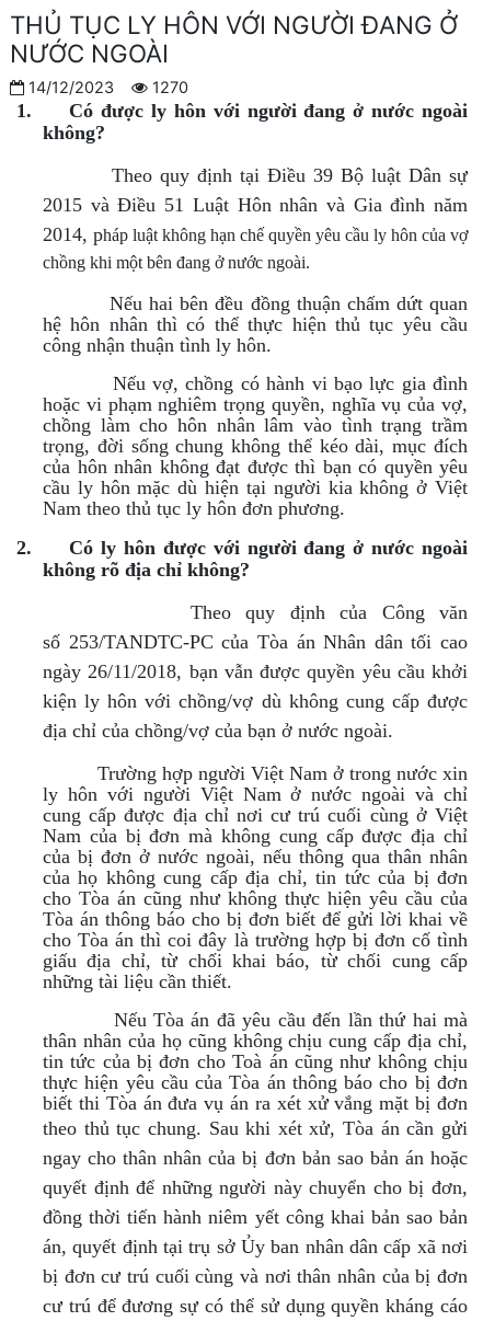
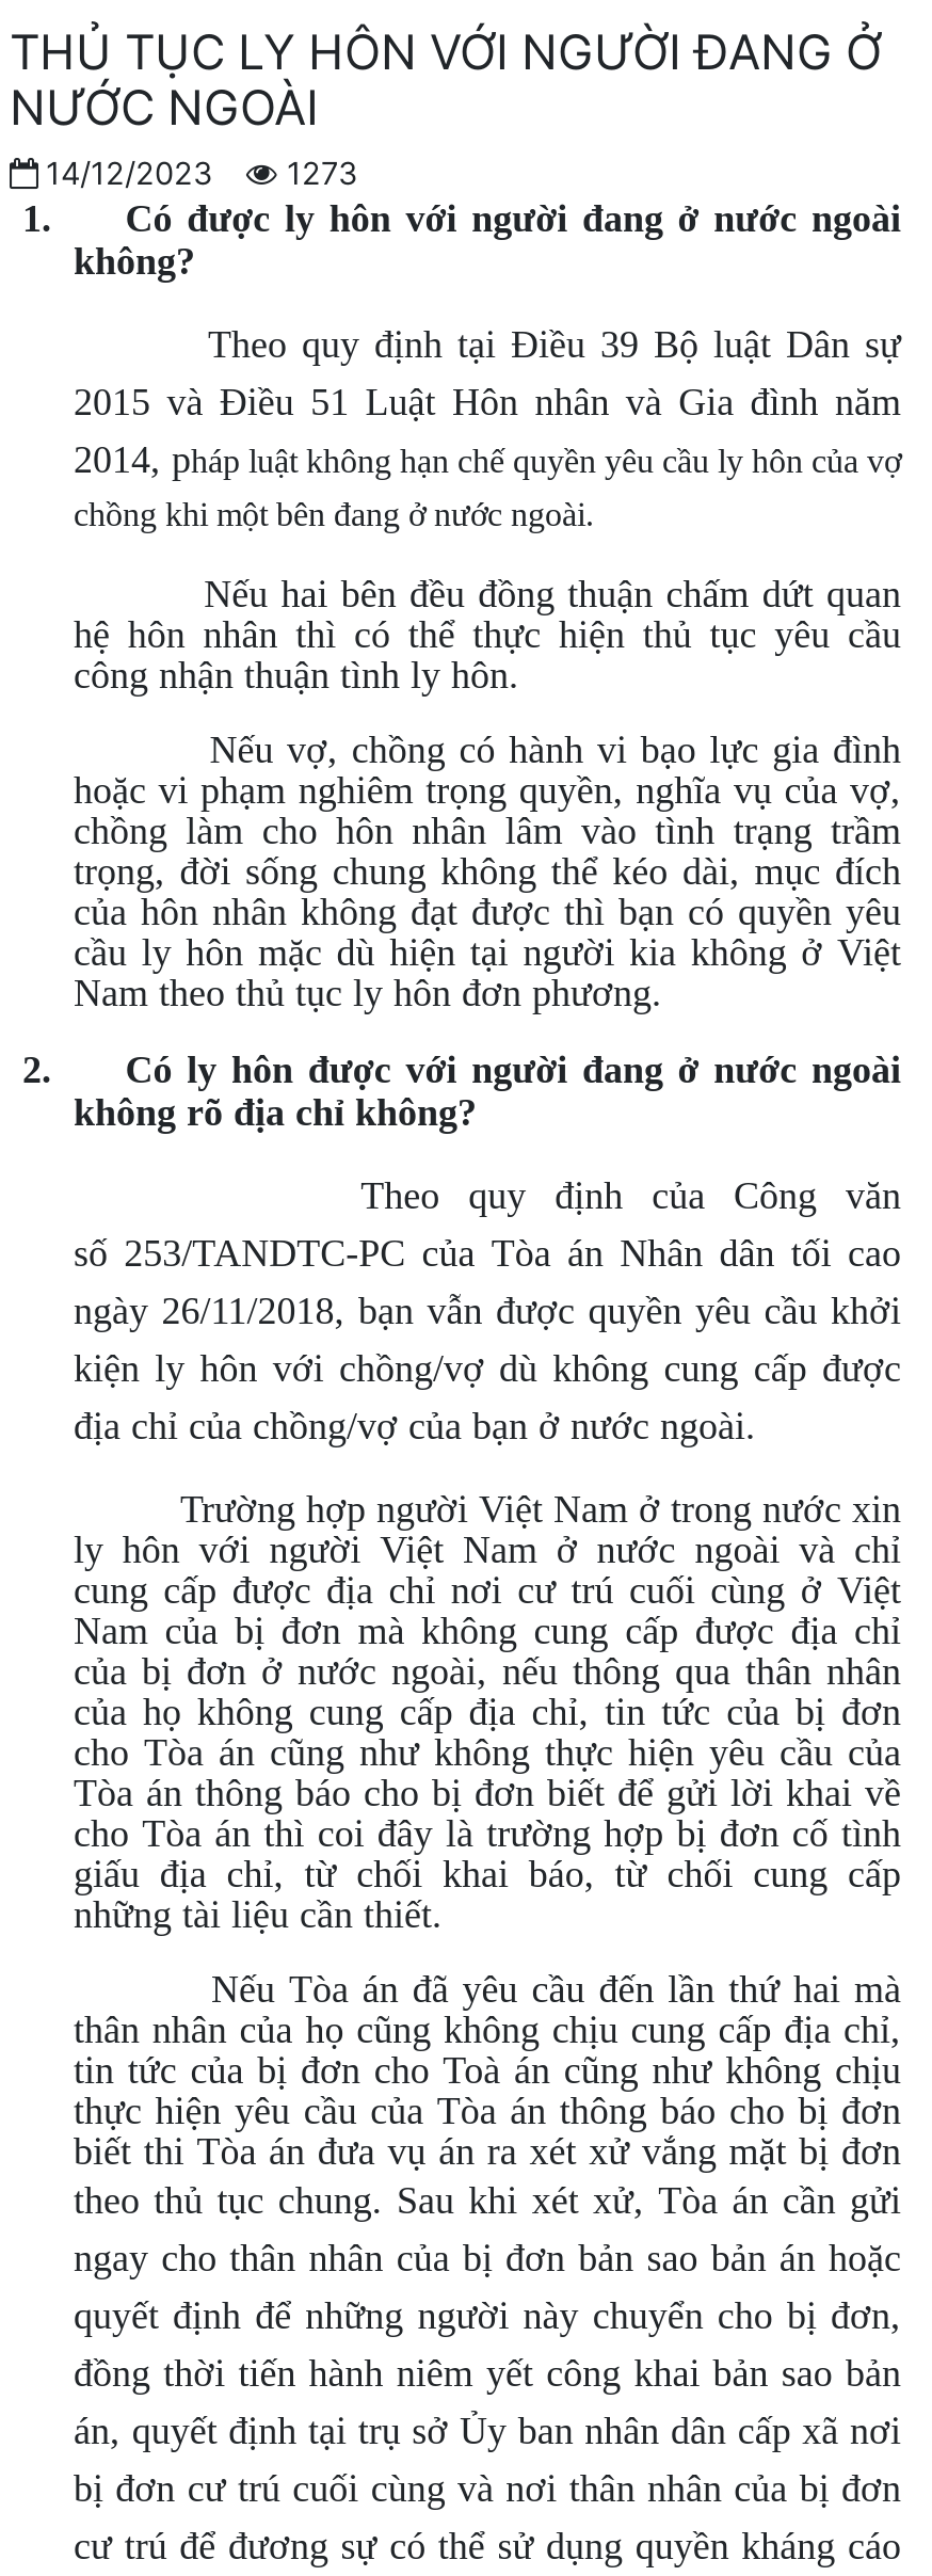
[24,78,188,97] 14/12/2023 1270 -> [37,155,357,193] 14/12/2023 1273

